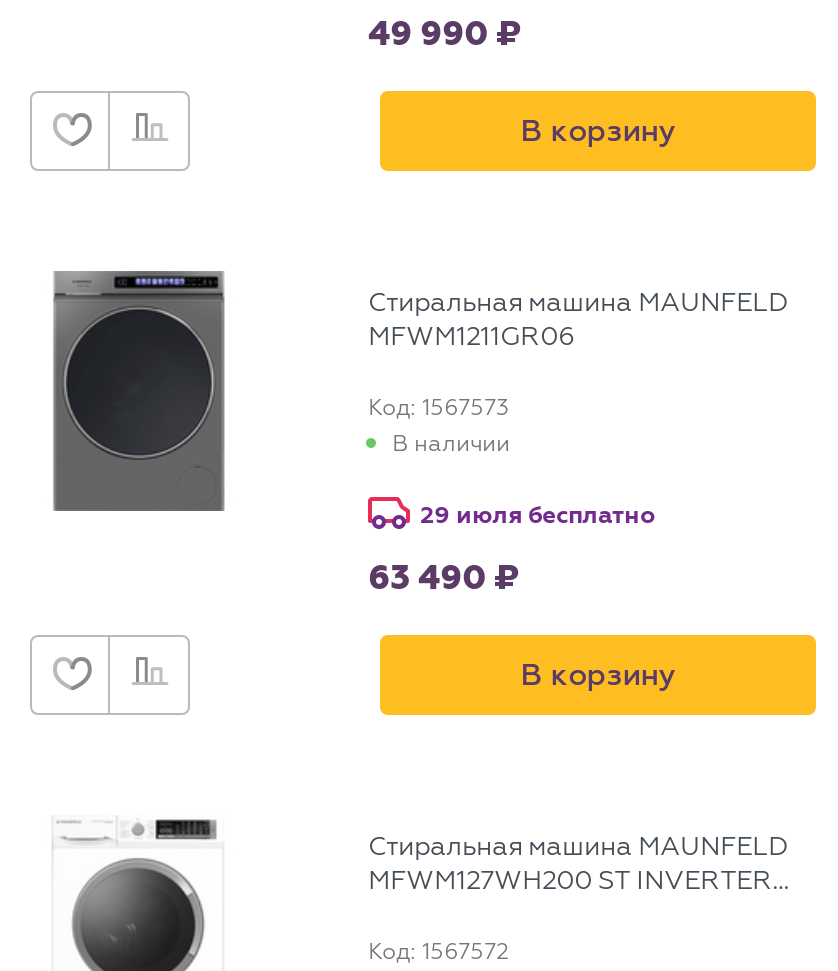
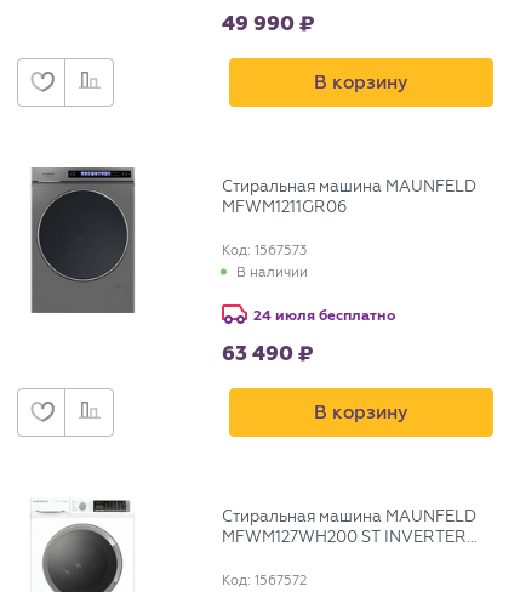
[420,501,656,529] 29 июля бесплатно -> [254,307,397,324] 24 июля бесплатно

